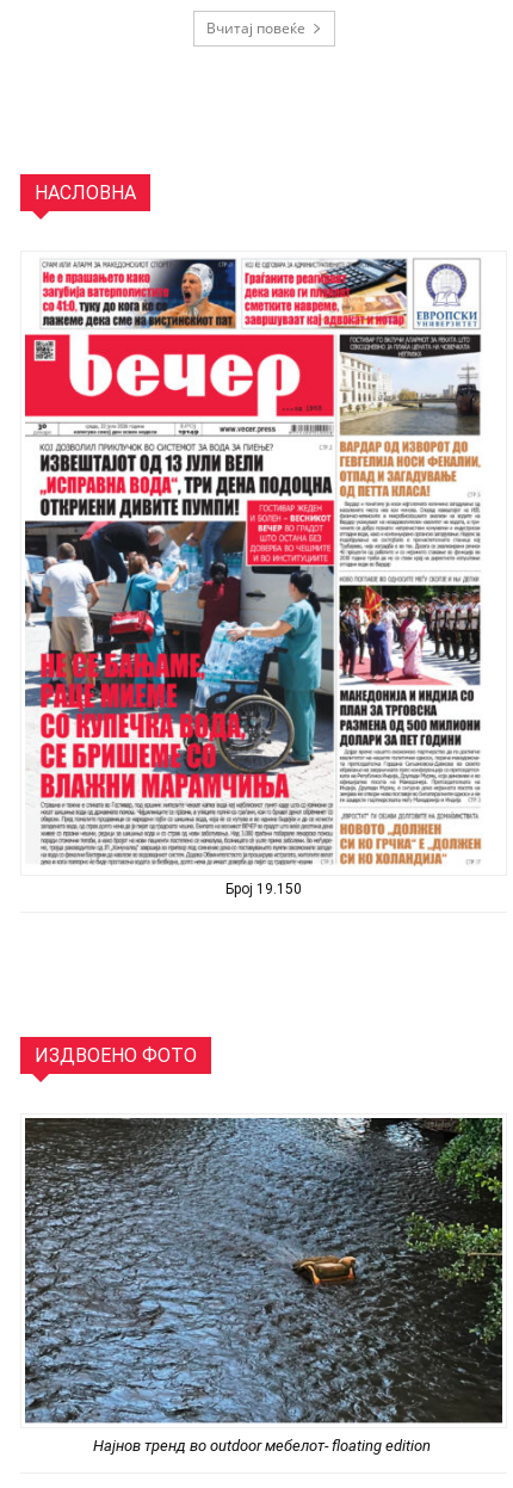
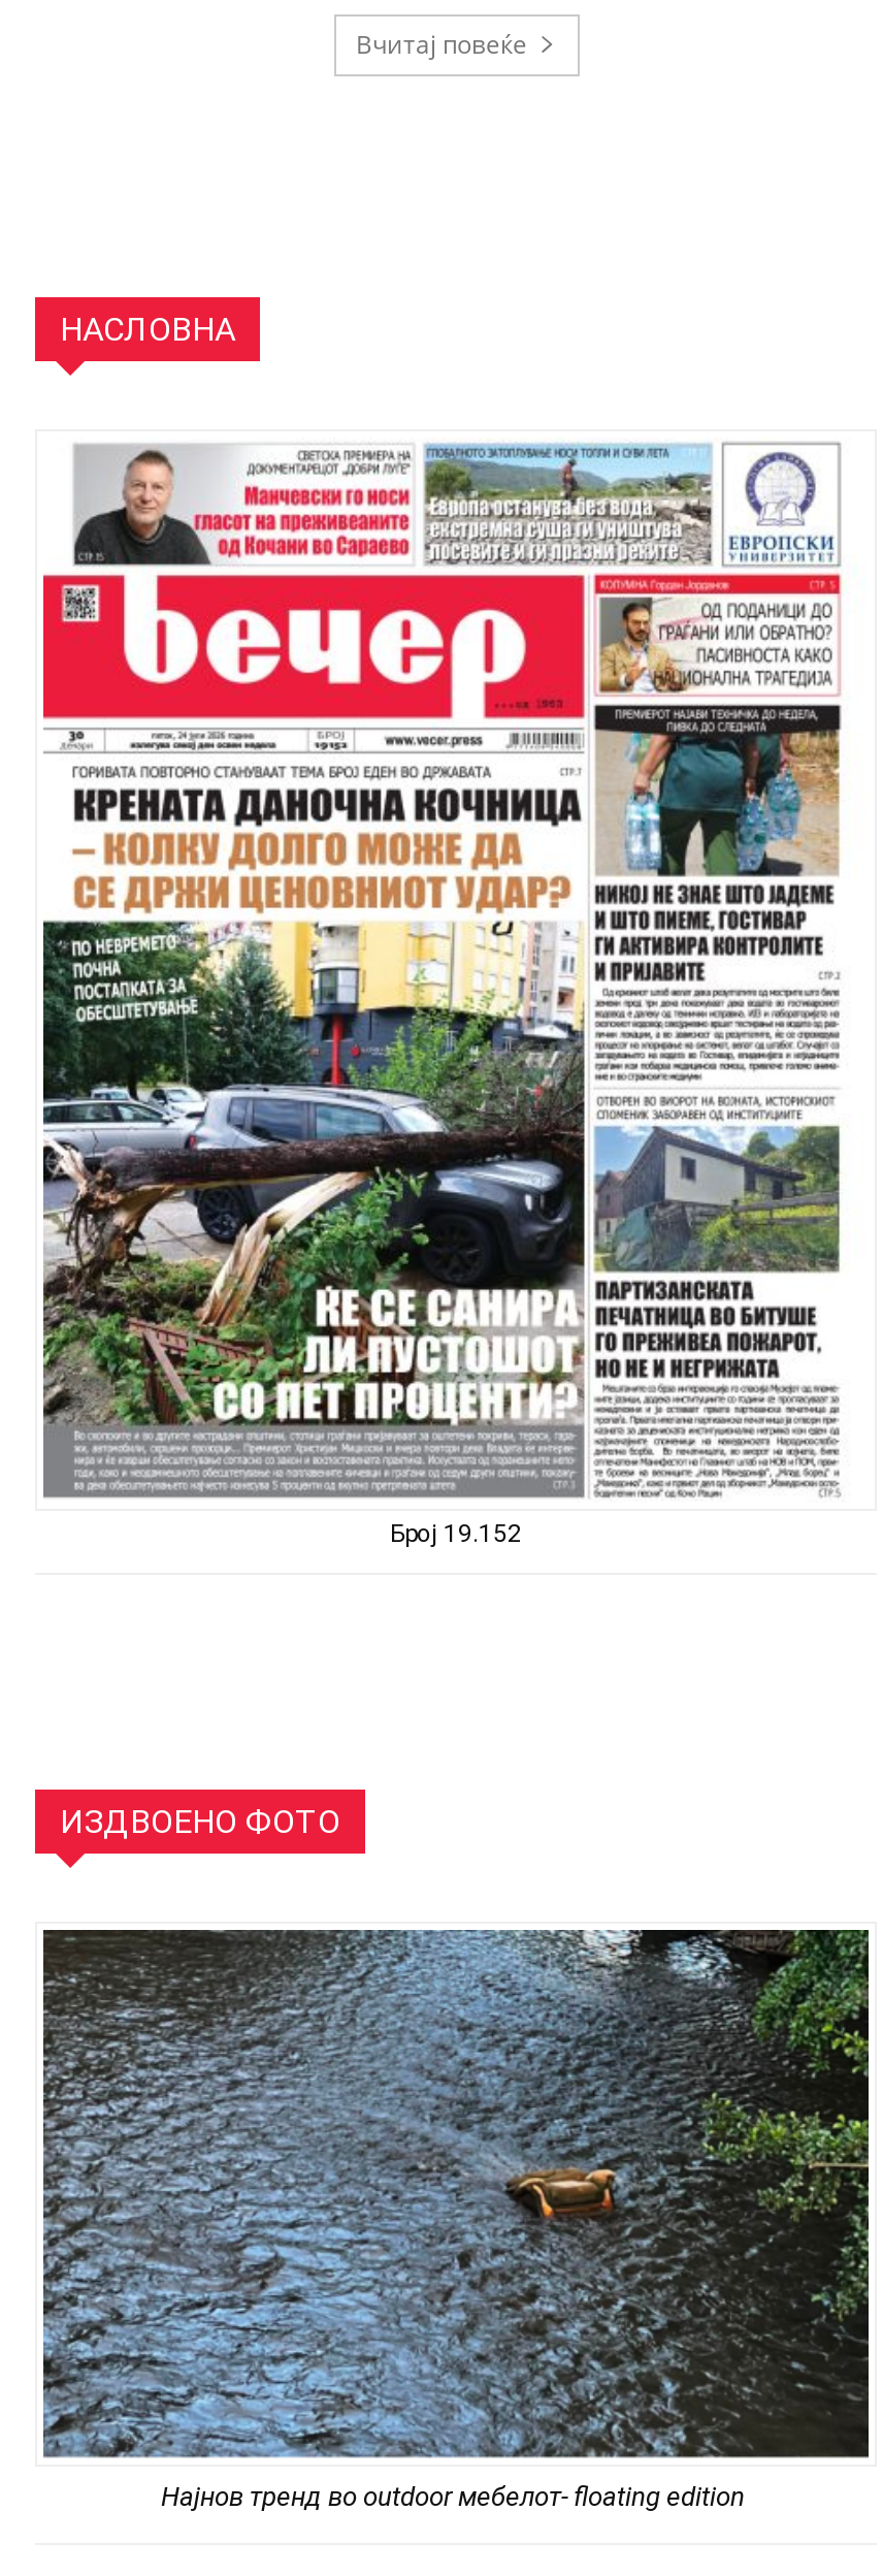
[24,258,487,897] [image] | Број 19.150 -> [41,443,844,1547] [image] | Број 19.152

